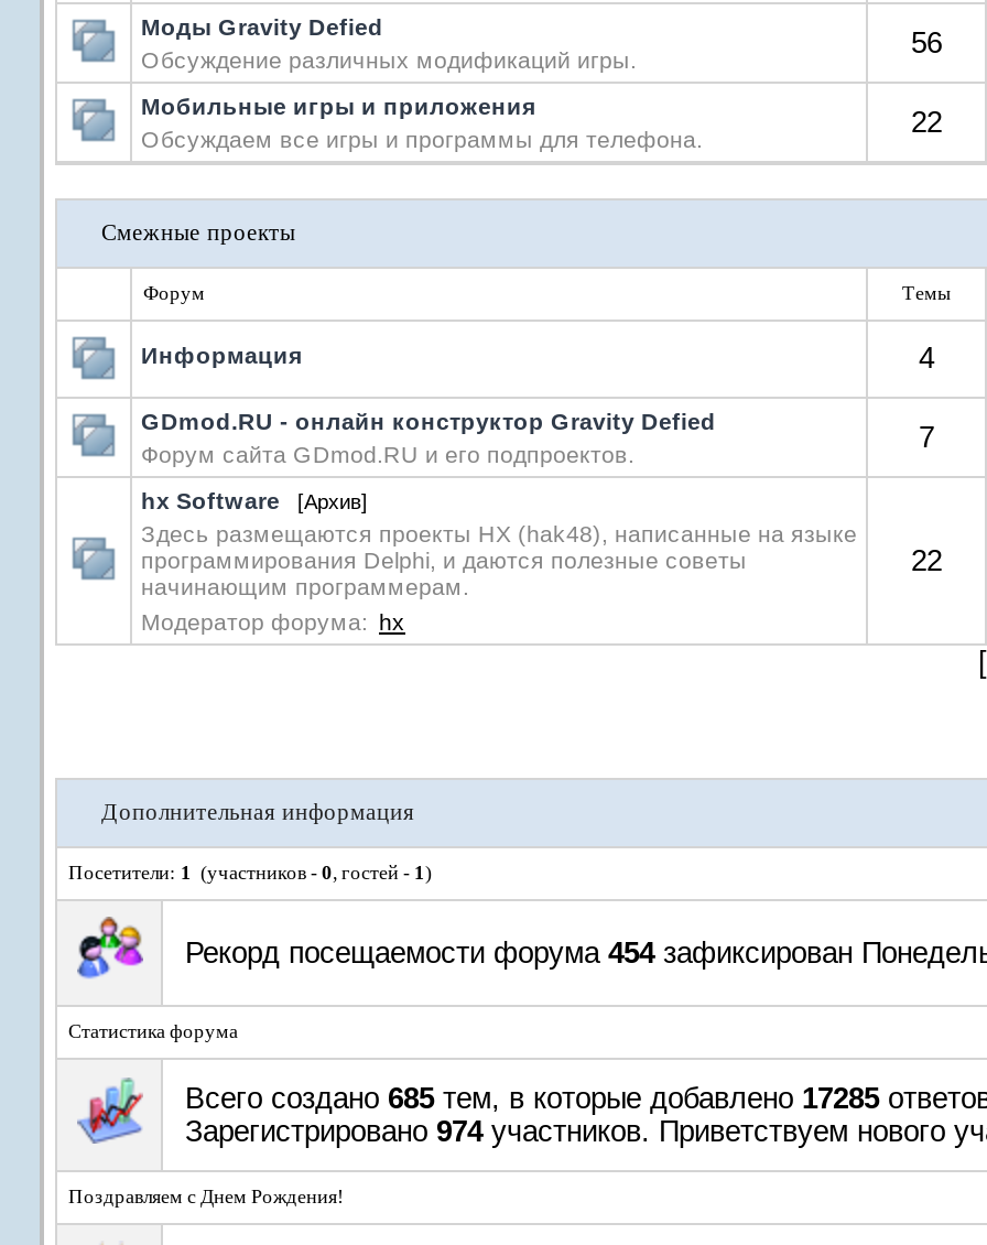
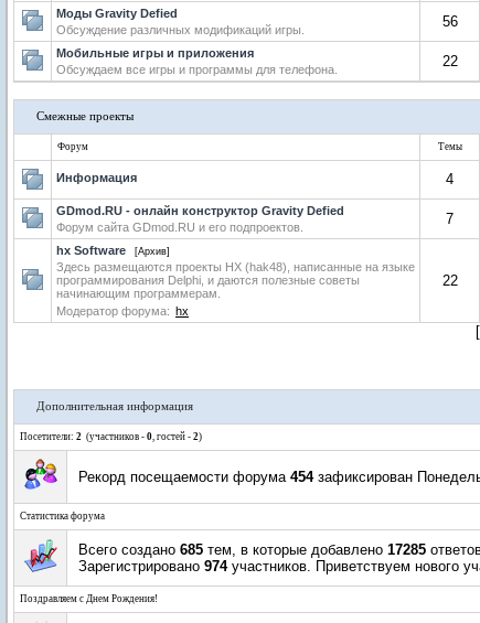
[68,862,432,884] Посетители: 1 (участников - 0, гостей - 1) -> [20,431,202,442] Посетители: 2 (участников - 0, гостей - 2)

